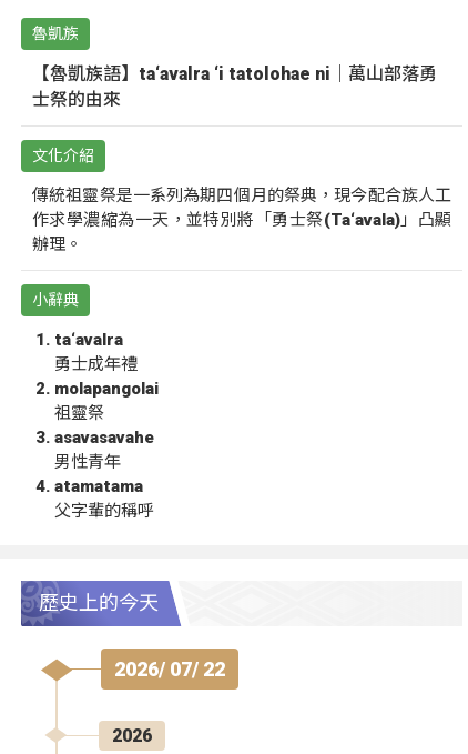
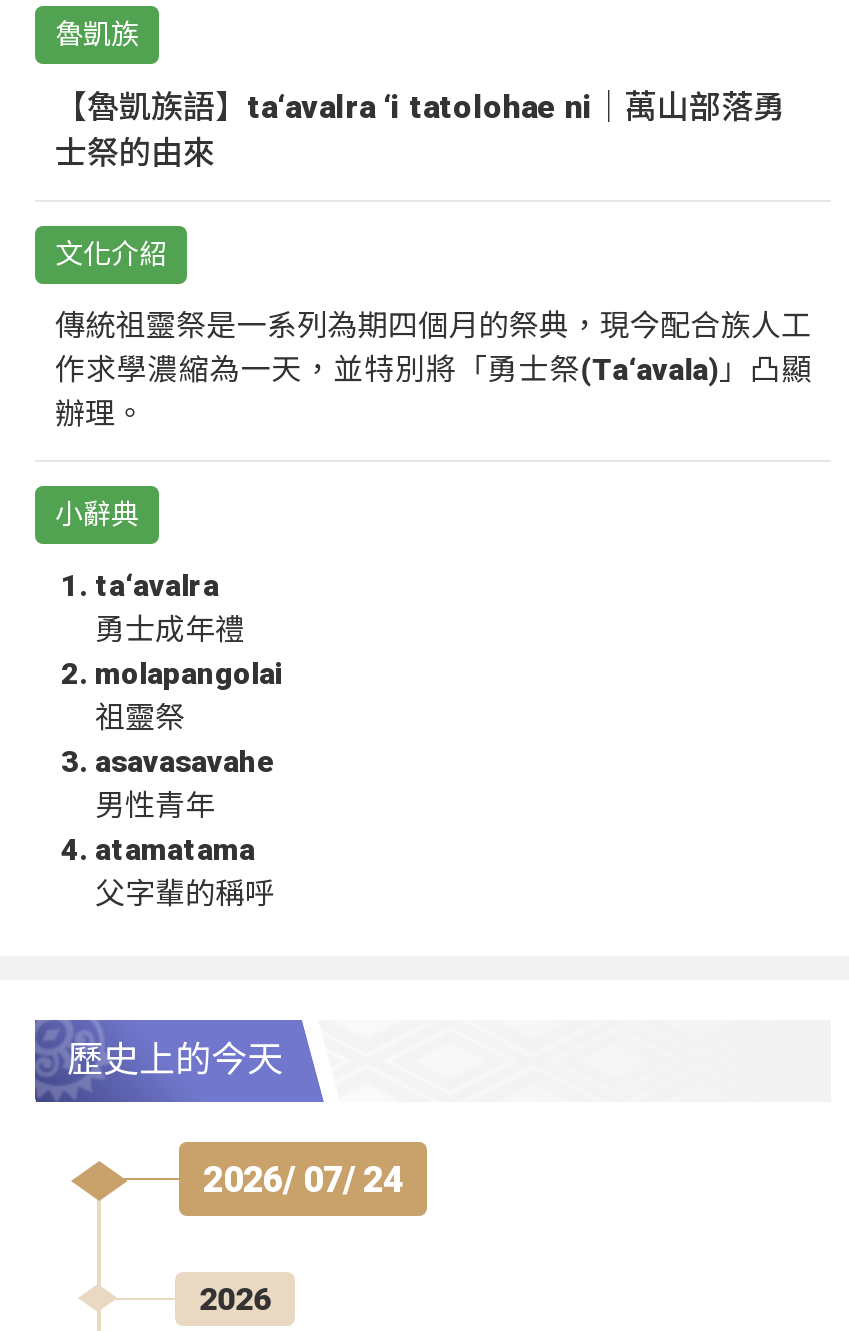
[114,657,225,680] 2026/ 07/ 22 -> [203,1158,403,1200] 2026/ 07/ 24

